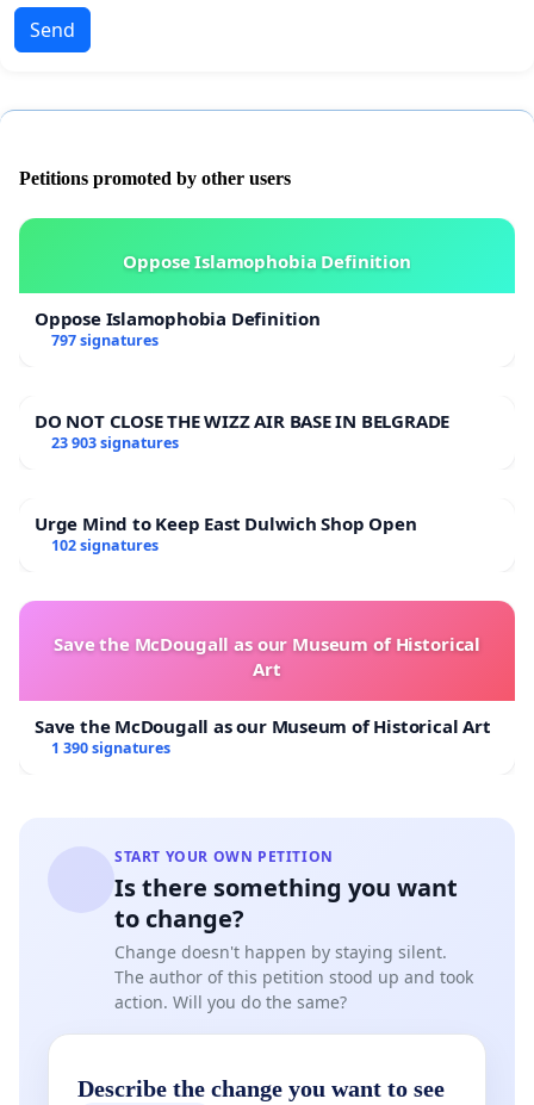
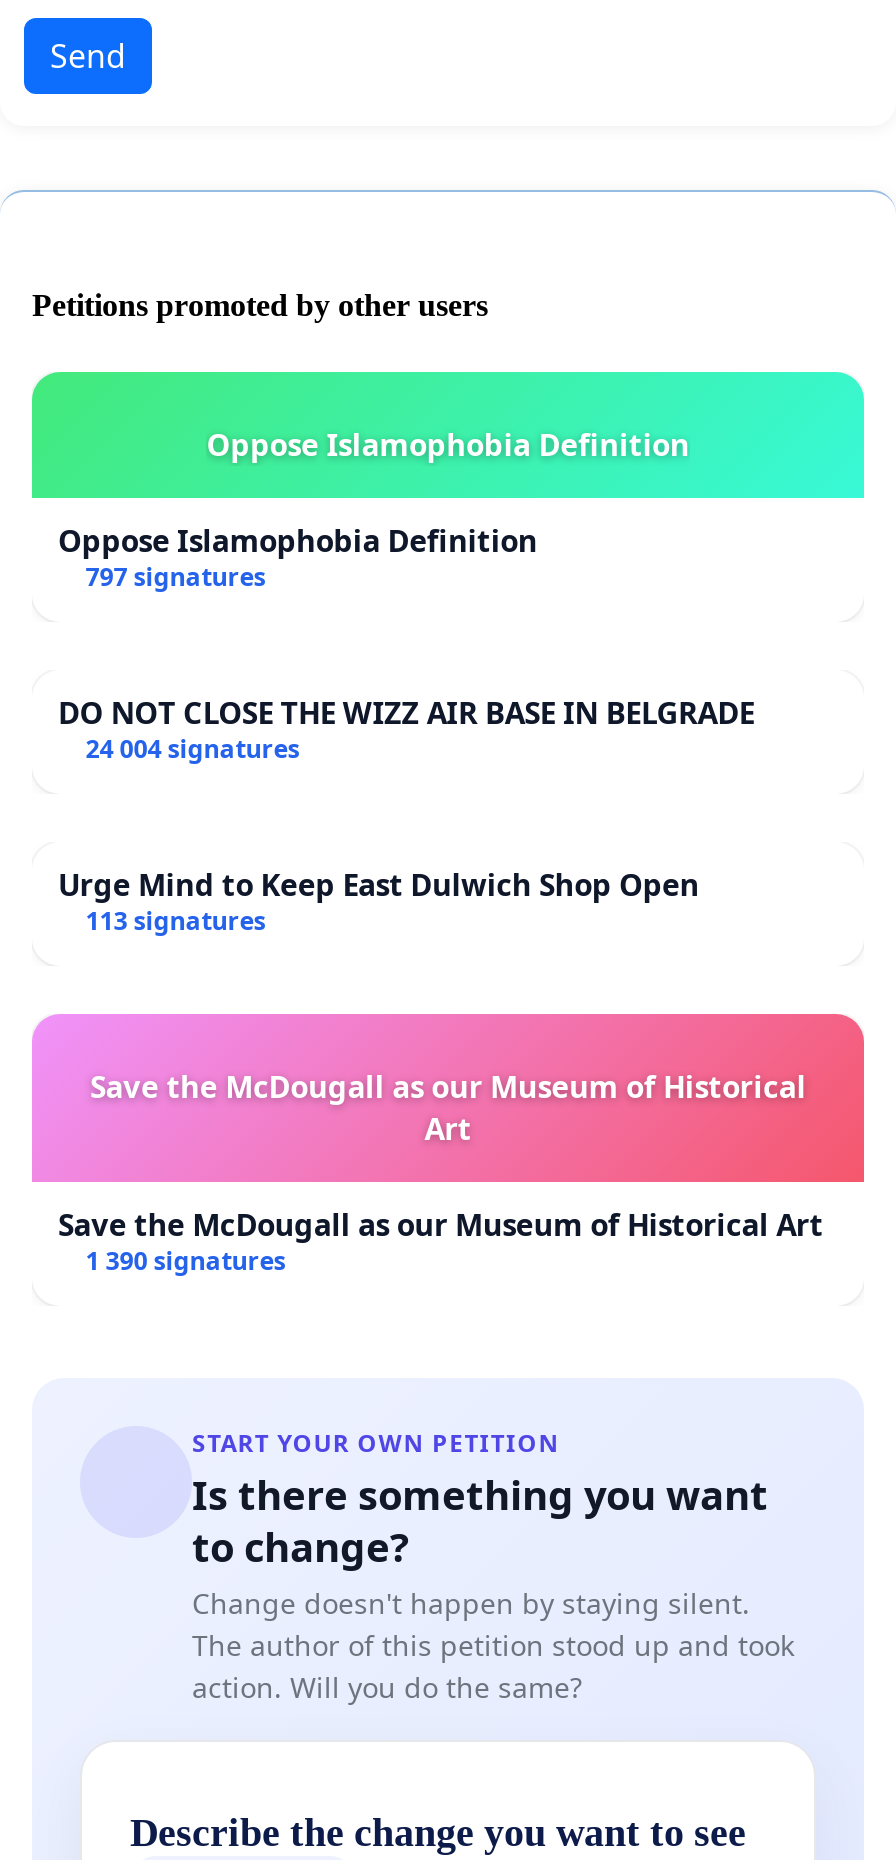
[51,433,179,453] 23 903 signatures -> [86,732,300,766] 24 004 signatures
[51,535,158,555] 102 signatures -> [86,904,266,938] 113 signatures

